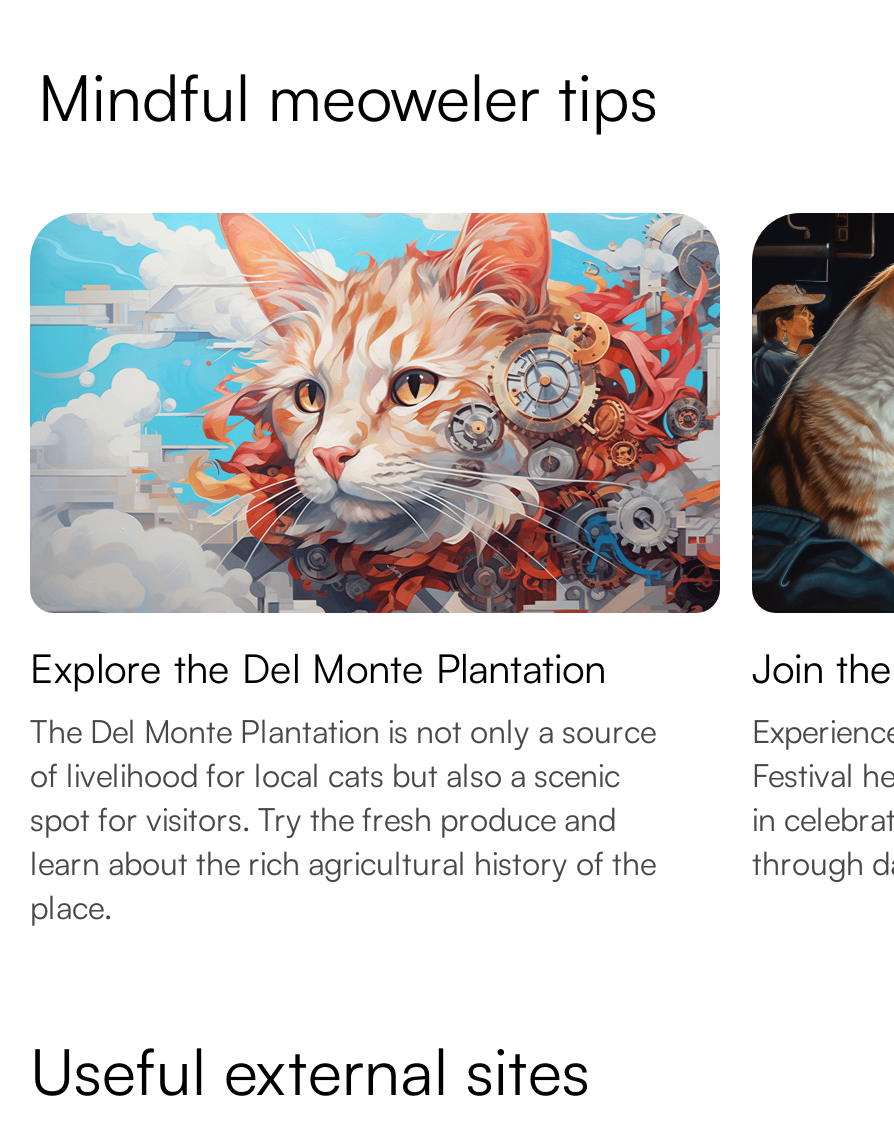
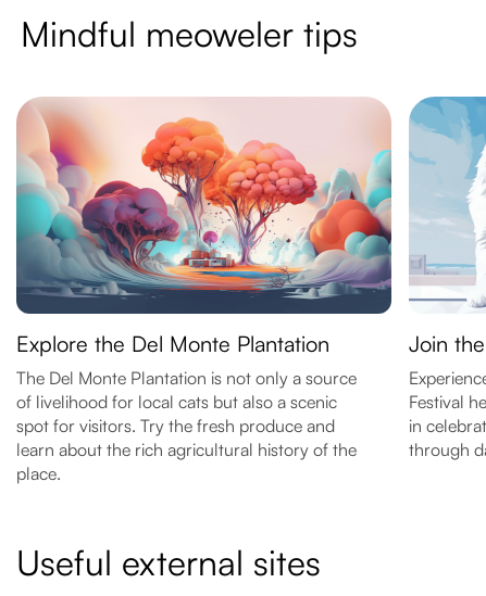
[28,211,722,615] [image] -> [15,97,392,315] [image]
[750,211,888,615] [image] -> [409,96,483,314] [image]

